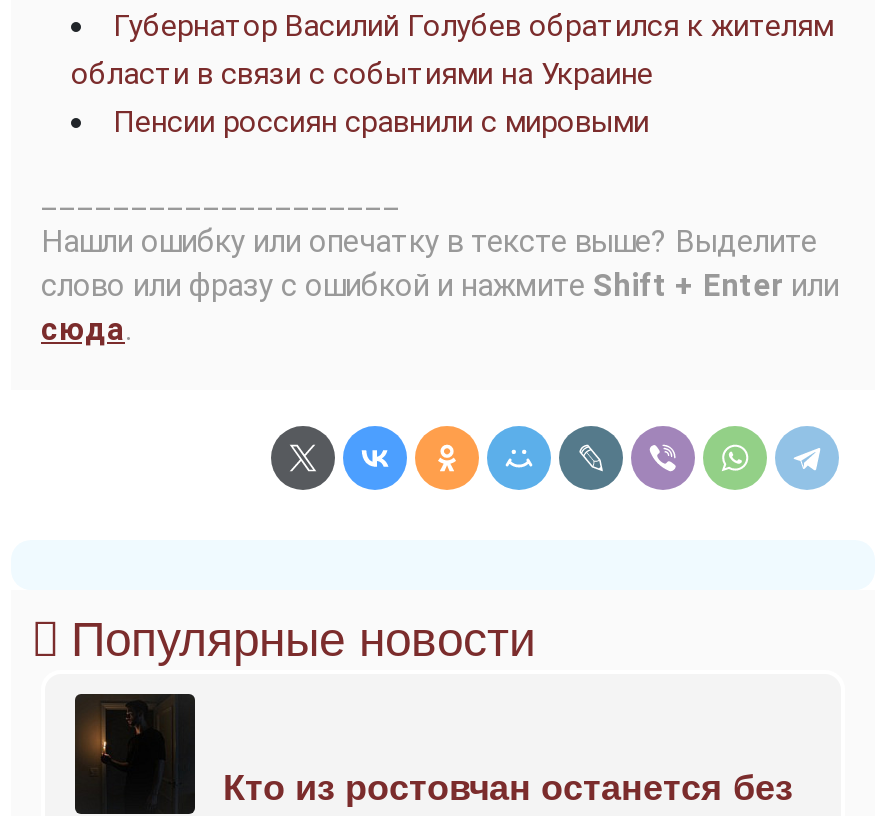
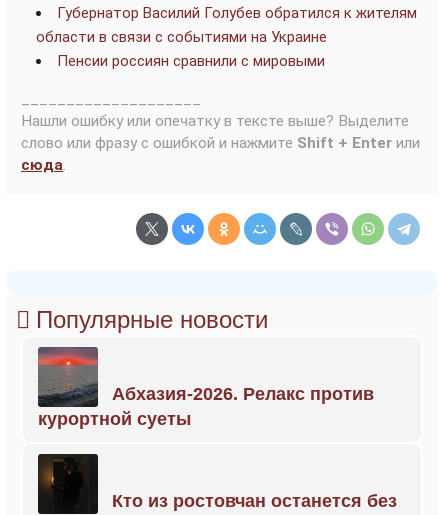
none -> [37,347,374,429] [image] | Абхазия-2026. Релакс против | курортной суеты

